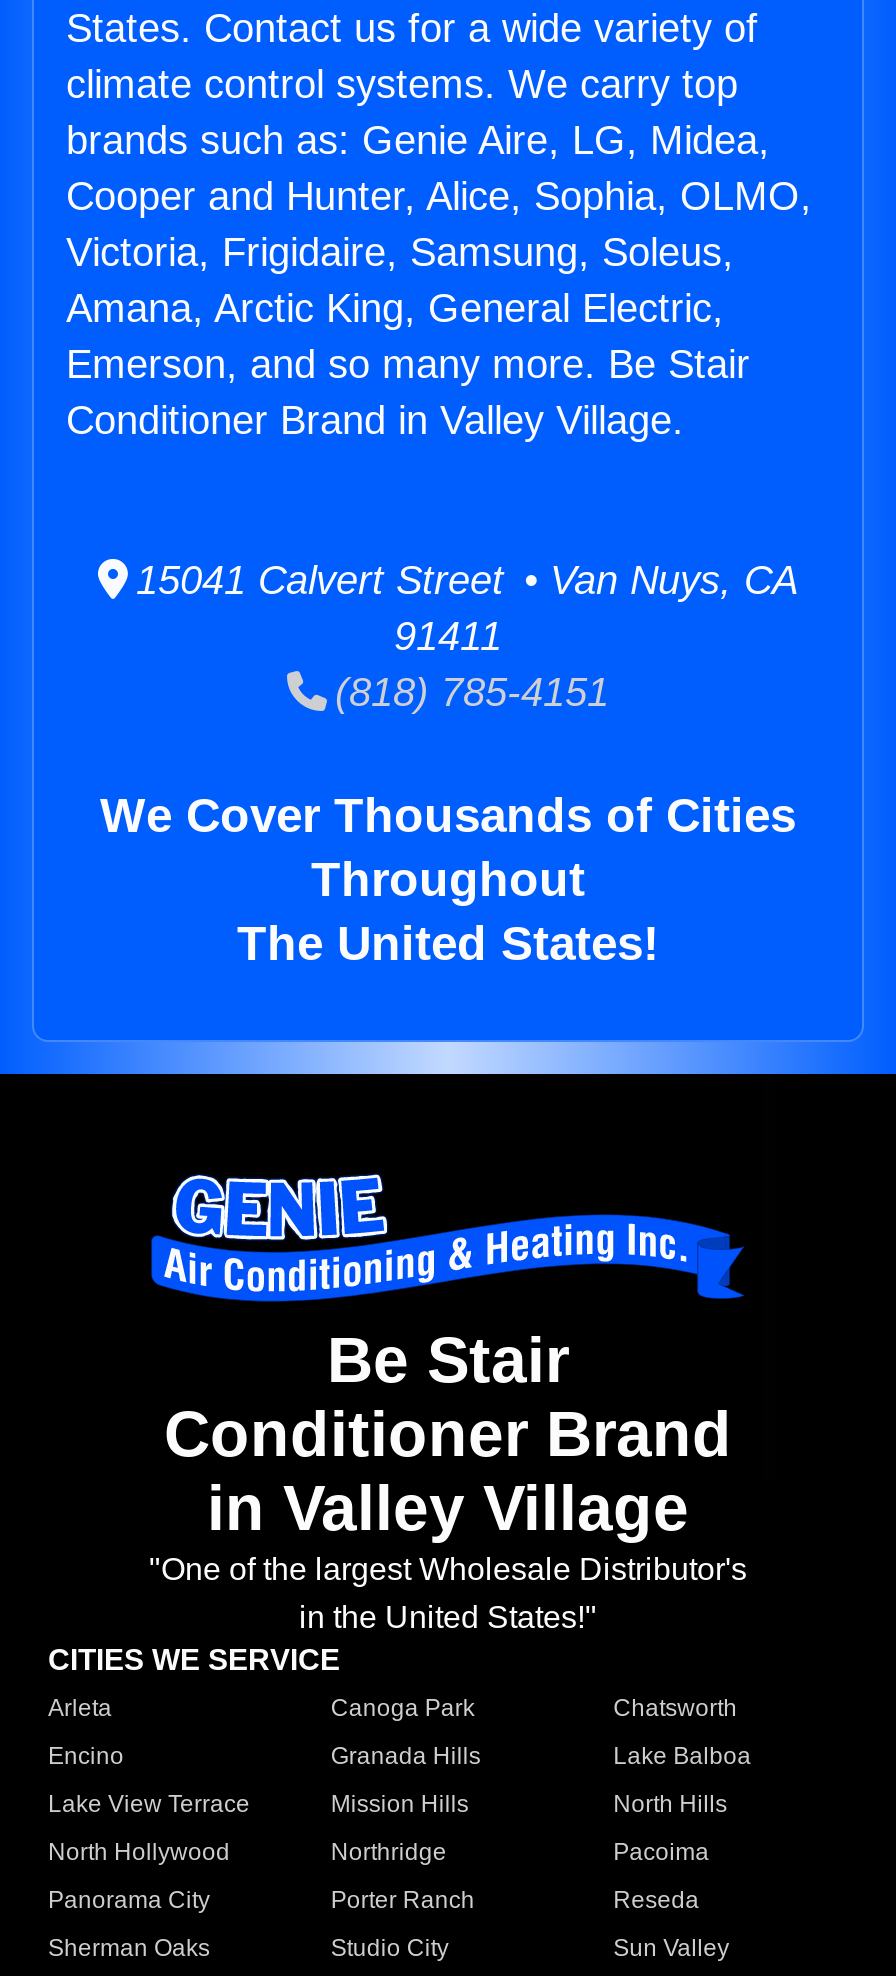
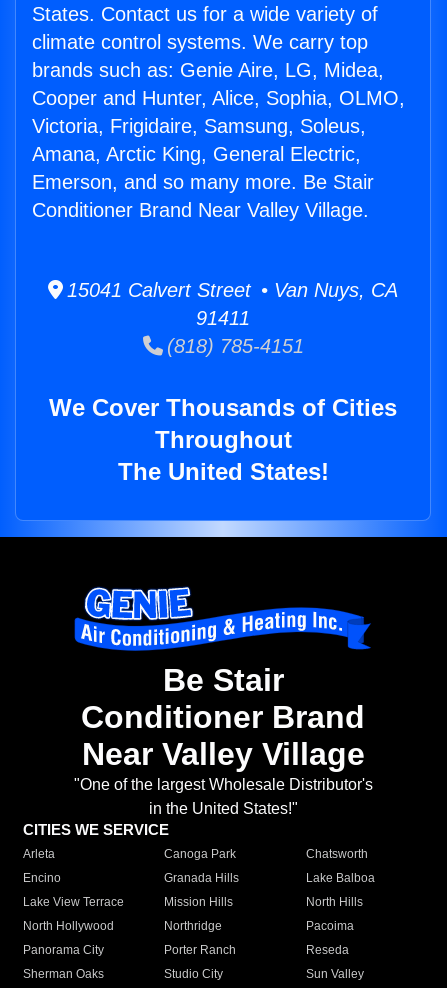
[66,398,684,442] Conditioner Brand in Valley Village. -> [32,199,369,221] Conditioner Brand Near Valley Village.
[207,1473,689,1545] in Valley Village -> [81,736,364,772] Near Valley Village

